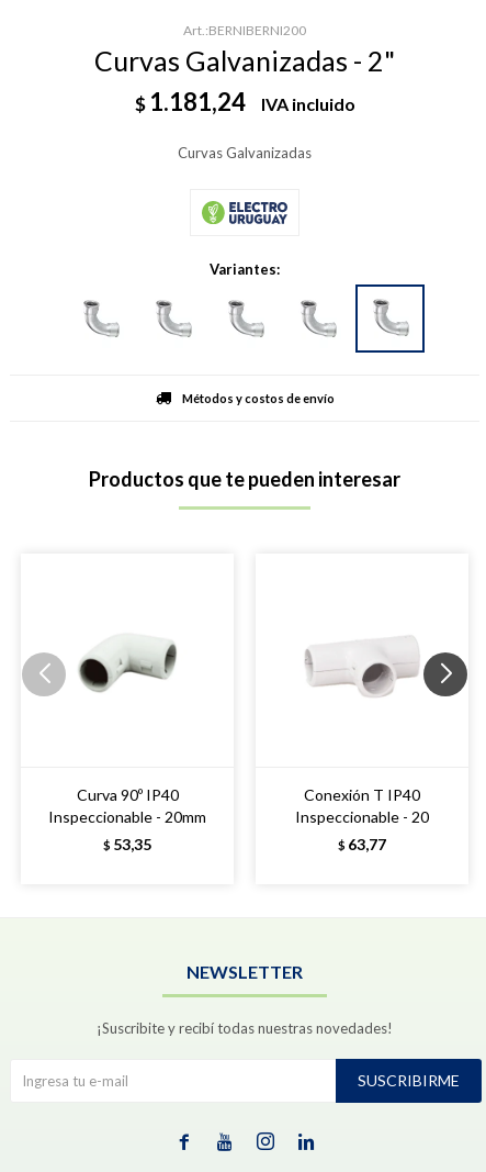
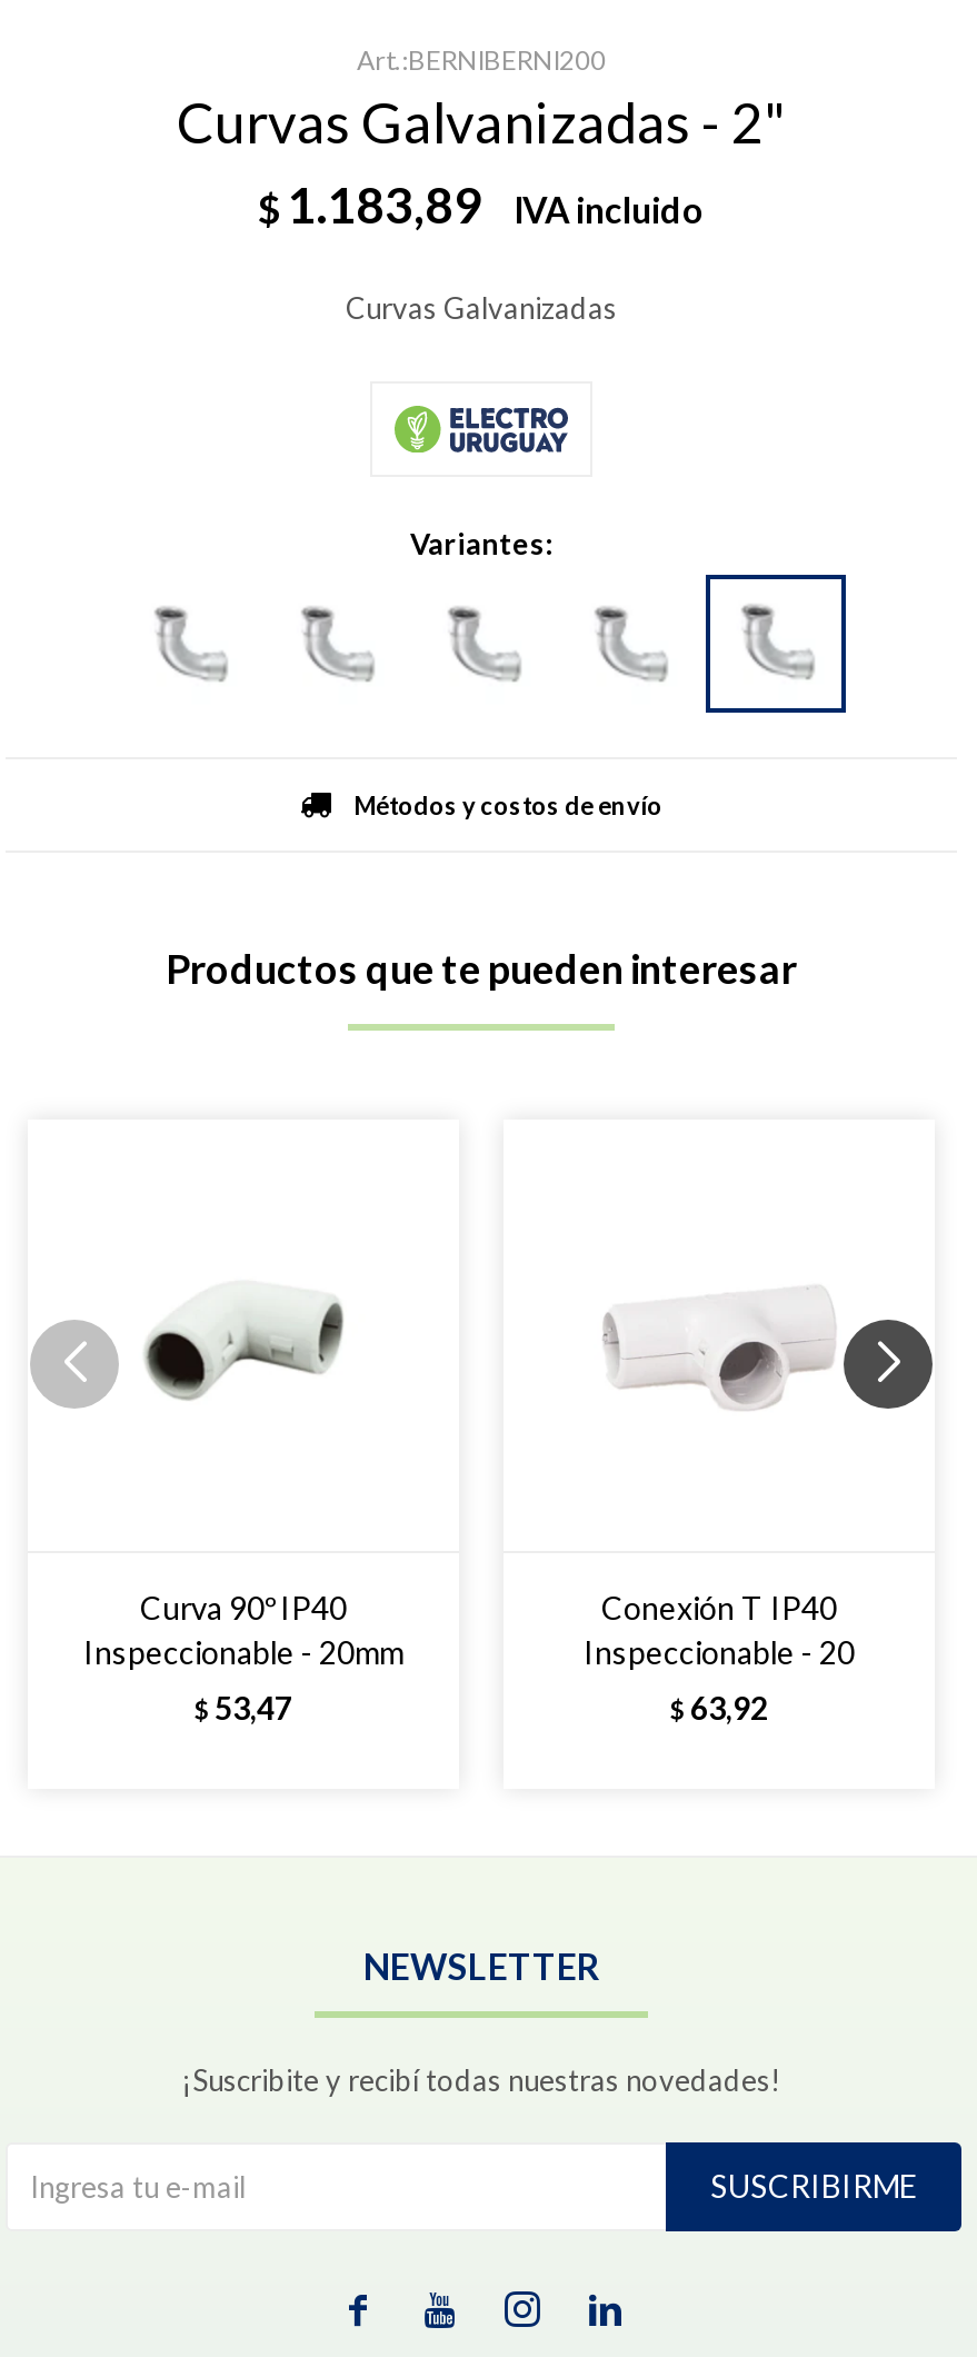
[134,87,355,116] $ 1.181,24 IVA incluido -> [258,175,705,235] $ 1.183,89 IVA incluido
[103,834,151,853] $ 53,35 -> [195,1688,292,1726] $ 53,47
[338,834,386,853] $ 63,77 -> [670,1688,768,1726] $ 63,92

